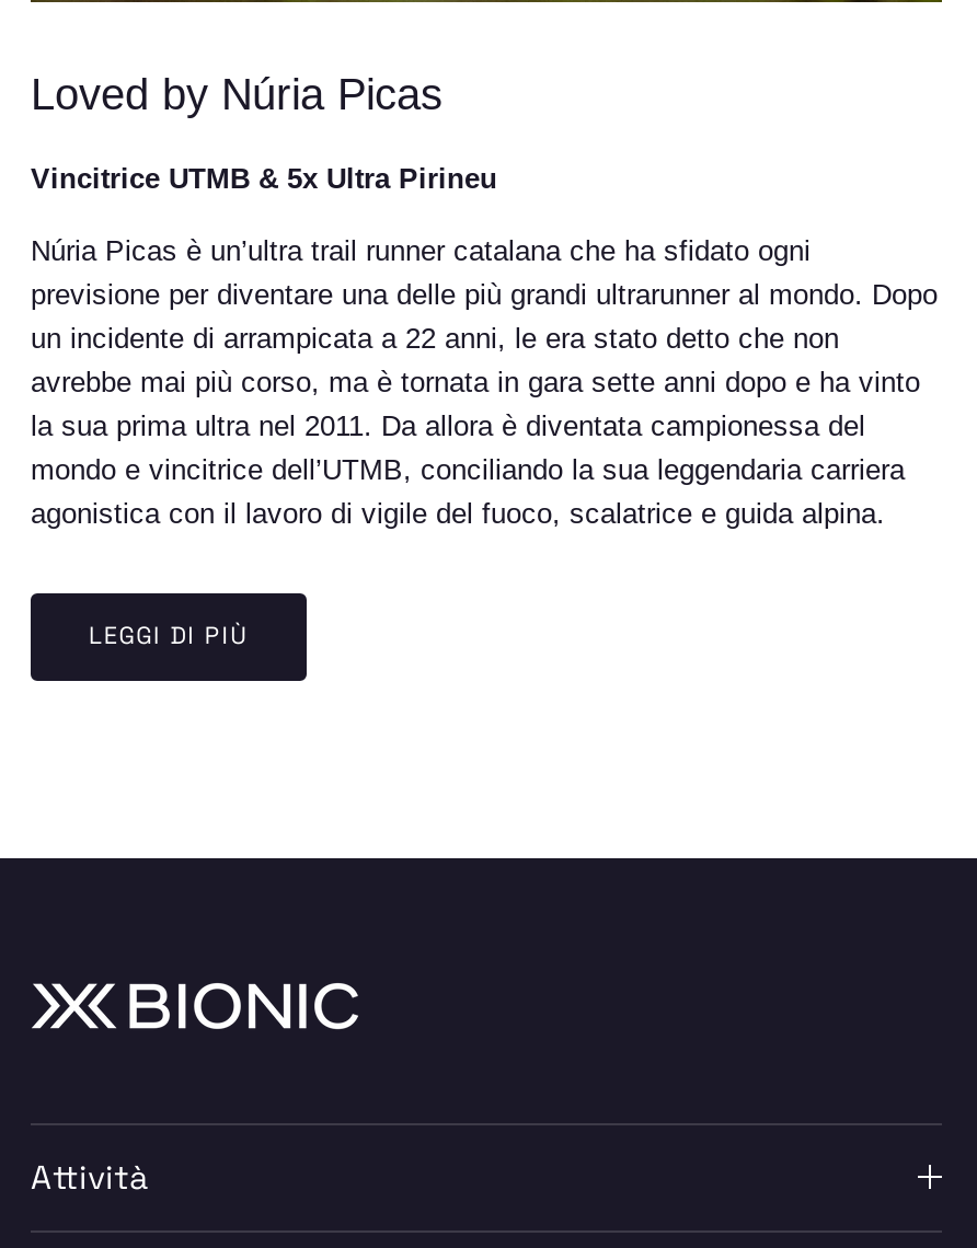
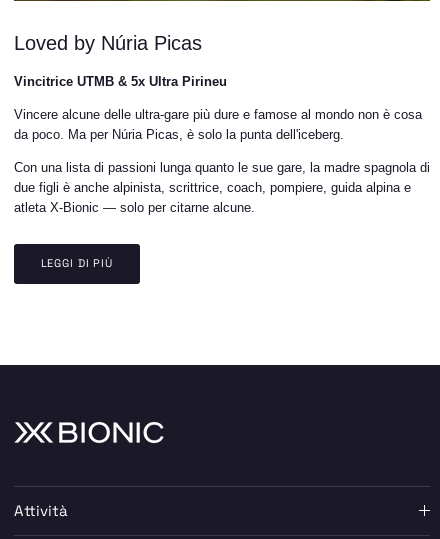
[31,234,938,529] Núria Picas è un’ultra trail runner catalana che ha sfidato ogni | previsione per diventare una delle più grandi ultrarunner al mondo. Dopo | un incidente di arrampicata a 22 anni, le era stato detto che non | avrebbe mai più corso, ma è tornata in gara sette anni dopo e ha vinto | la sua prima ultra nel 2011. Da allora è diventata campionessa del | mondo e vincitrice dell’UTMB, conciliando la sua leggendaria carriera | agonistica con il lavoro di vigile del fuoco, scalatrice e guida alpina. -> [14,107,430,215] Vincere alcune delle ultra-gare più dure e famose al mondo non è cosa | da poco. Ma per Núria Picas, è solo la punta dell'iceberg. | Con una lista di passioni lunga quanto le sue gare, la madre spagnola di | due figli è anche alpinista, scrittrice, coach, pompiere, guida alpina e | atleta X-Bionic — solo per citarne alcune.

